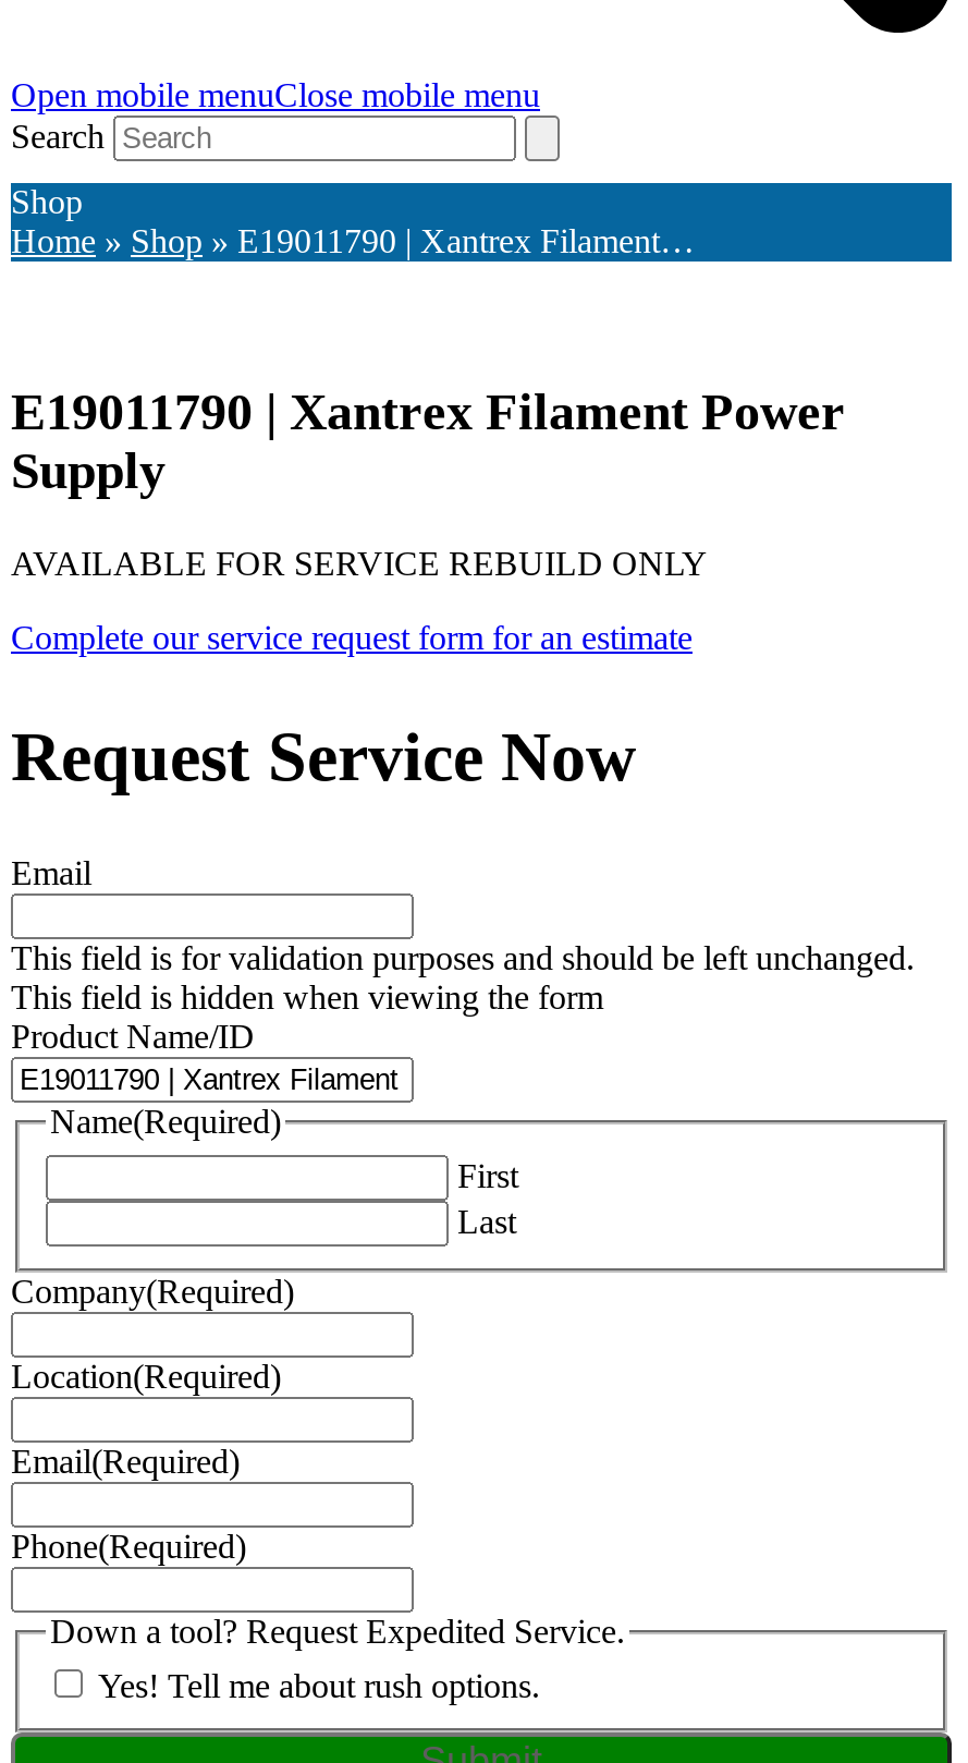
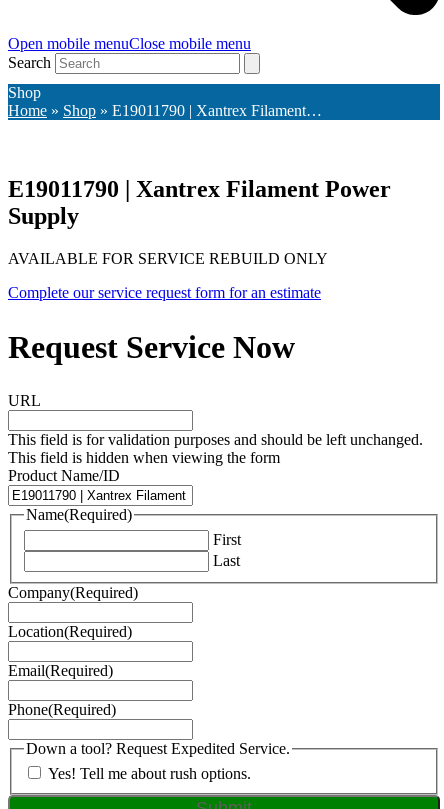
[11,855,91,892] Email -> [8,392,41,409] URL

